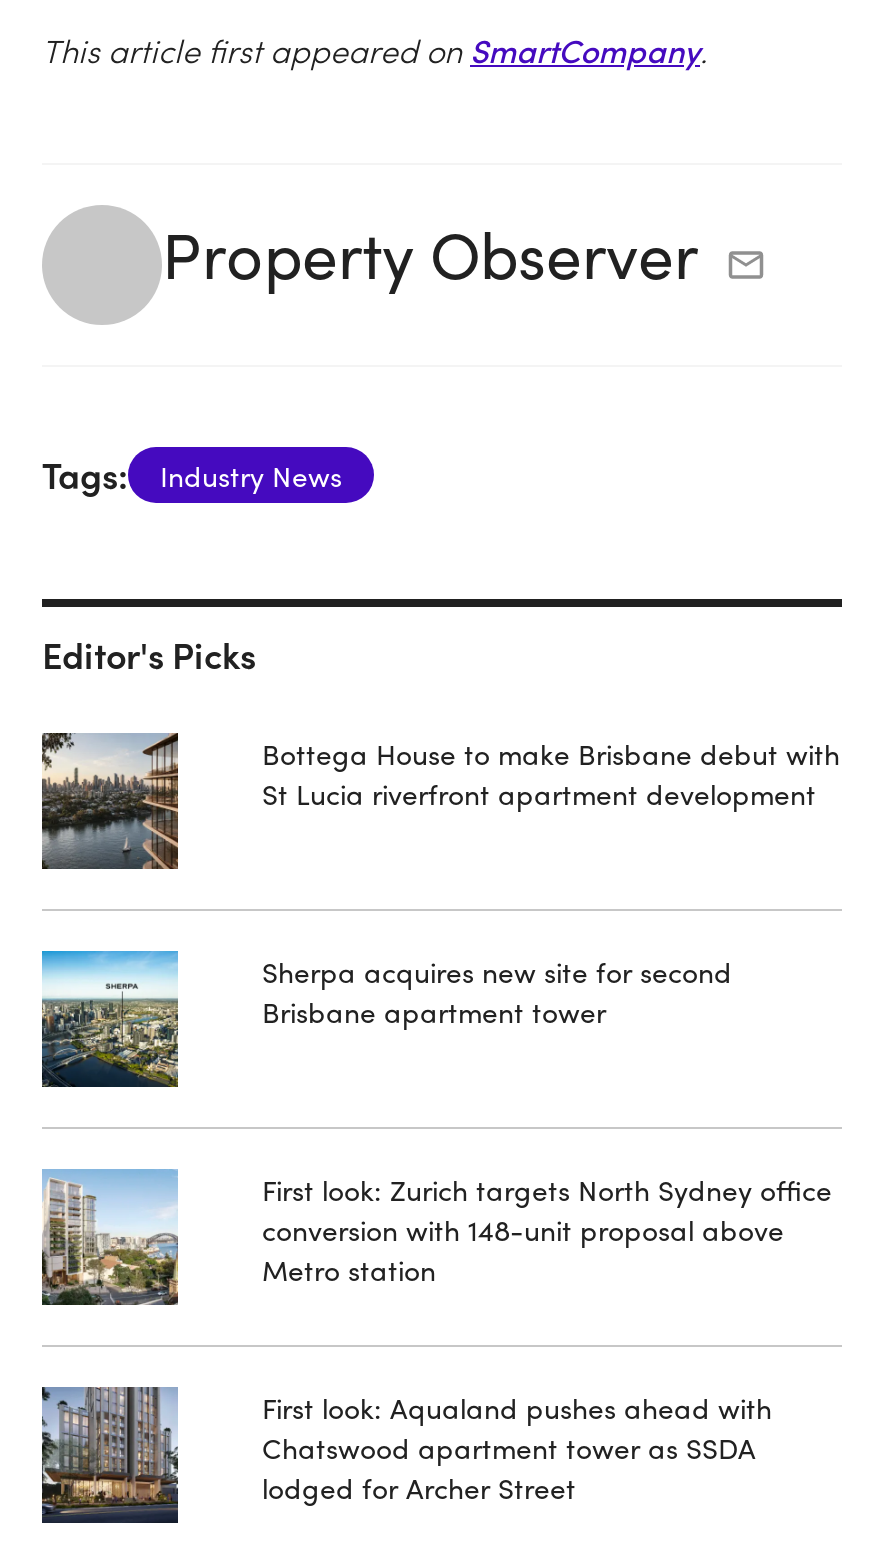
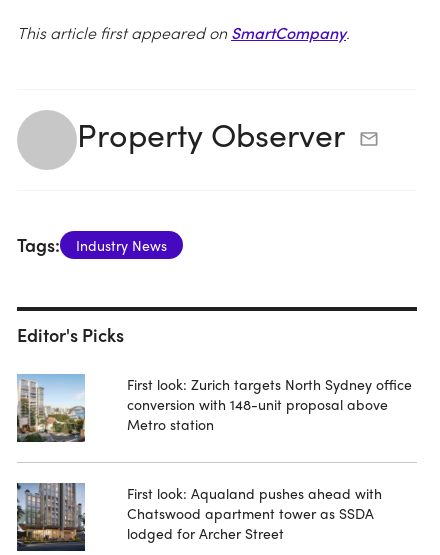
[40,731,180,869] [image] -> none
[262,733,840,813] Bottega House to make Brisbane debut with | St Lucia riverfront apartment development -> none
[40,949,180,1087] [image] -> none
[262,951,732,1031] Sherpa acquires new site for second | Brisbane apartment tower -> none

